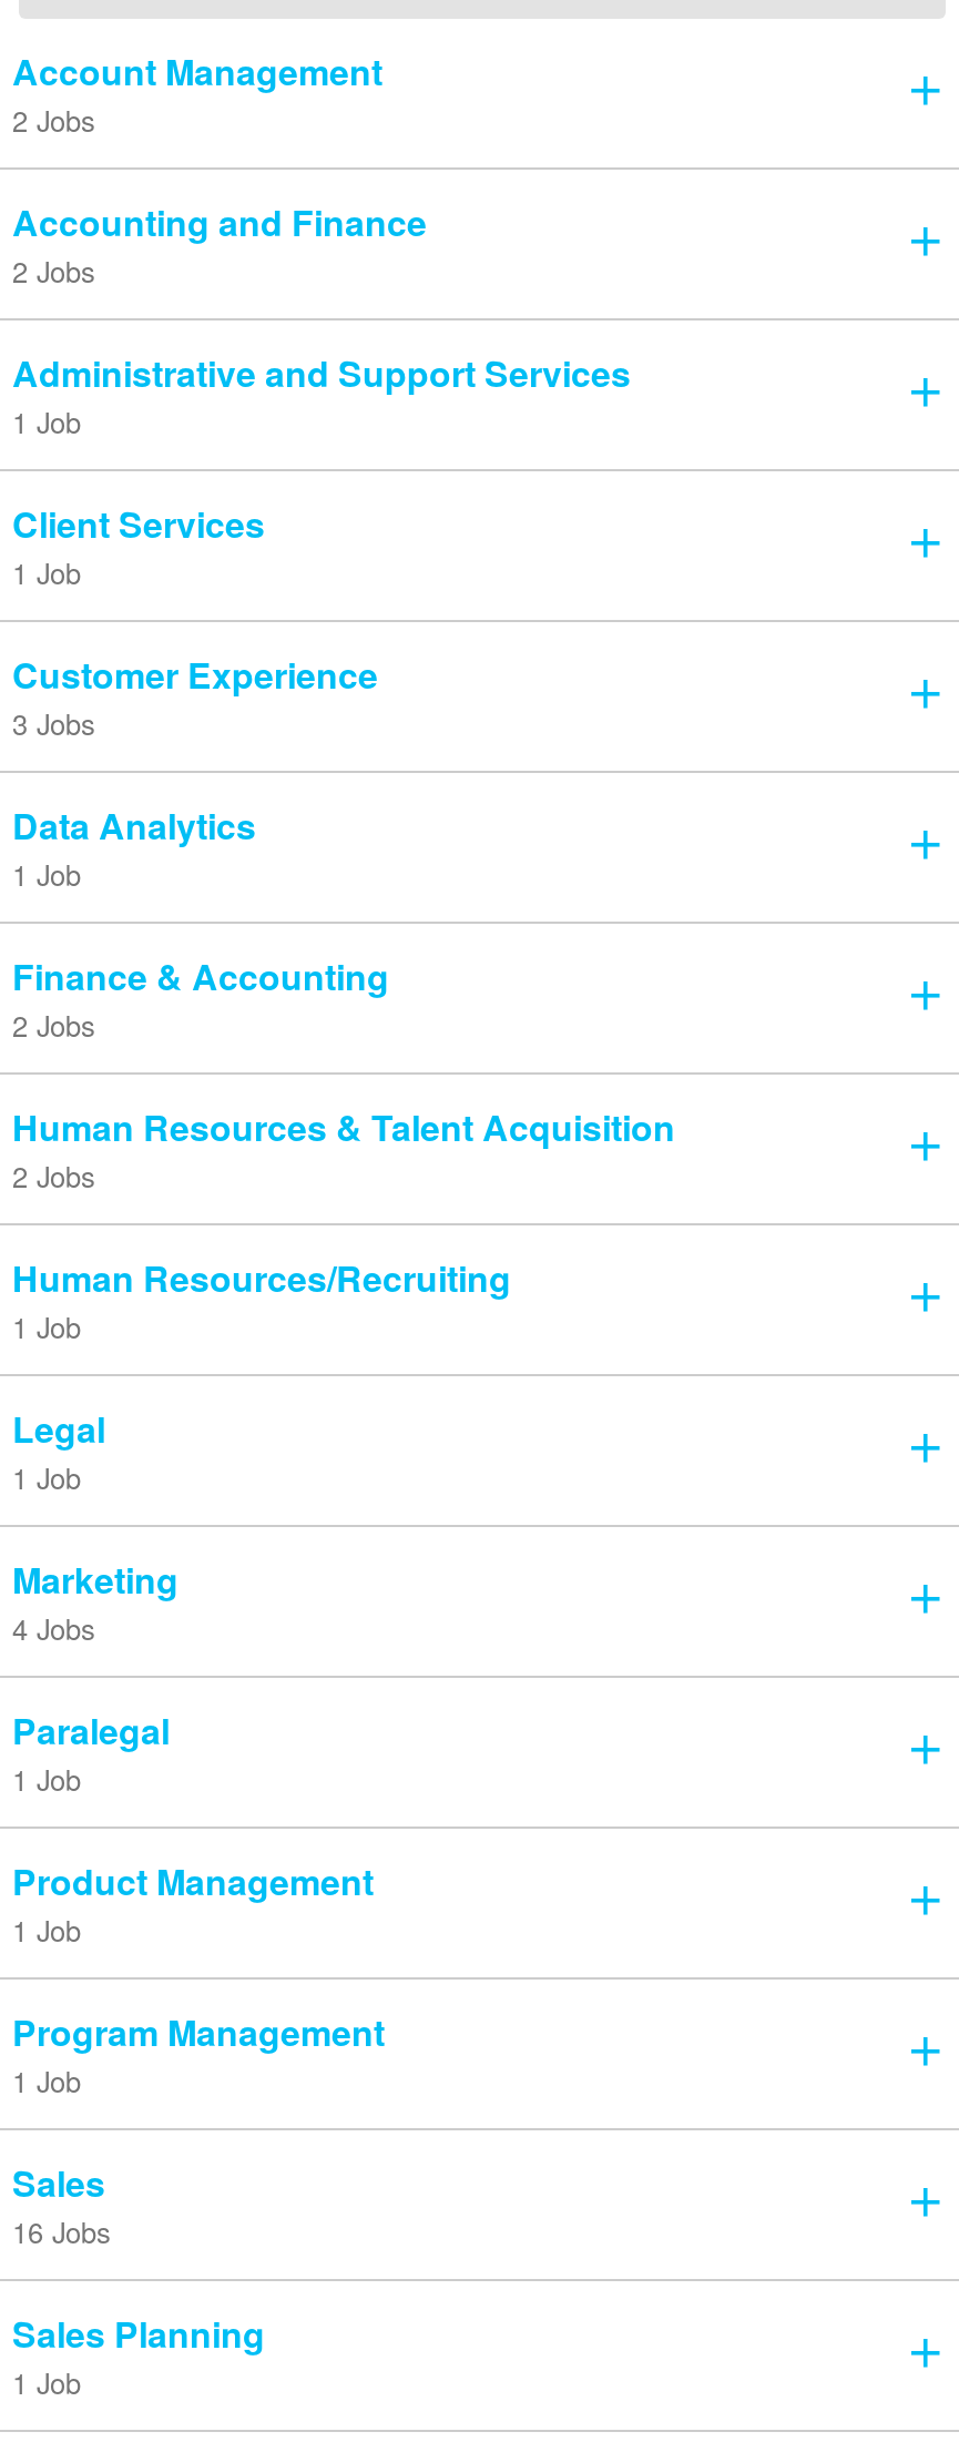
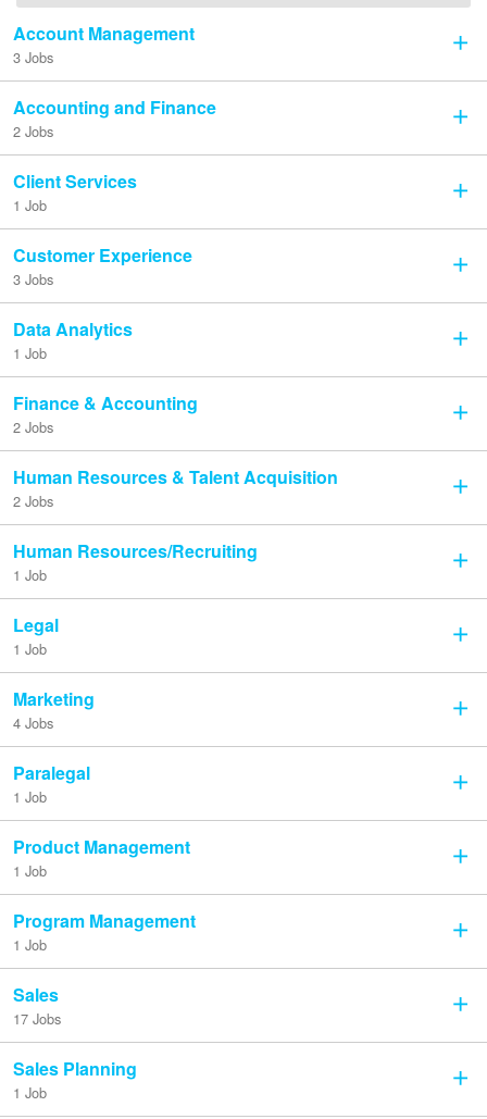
[12,98,94,140] 2 Jobs -> [13,46,53,67] 3 Jobs
[12,346,631,441] Administrative and Support Services | 1 Job -> none
[12,2209,110,2251] 16 Jobs -> [13,1008,61,1028] 17 Jobs

